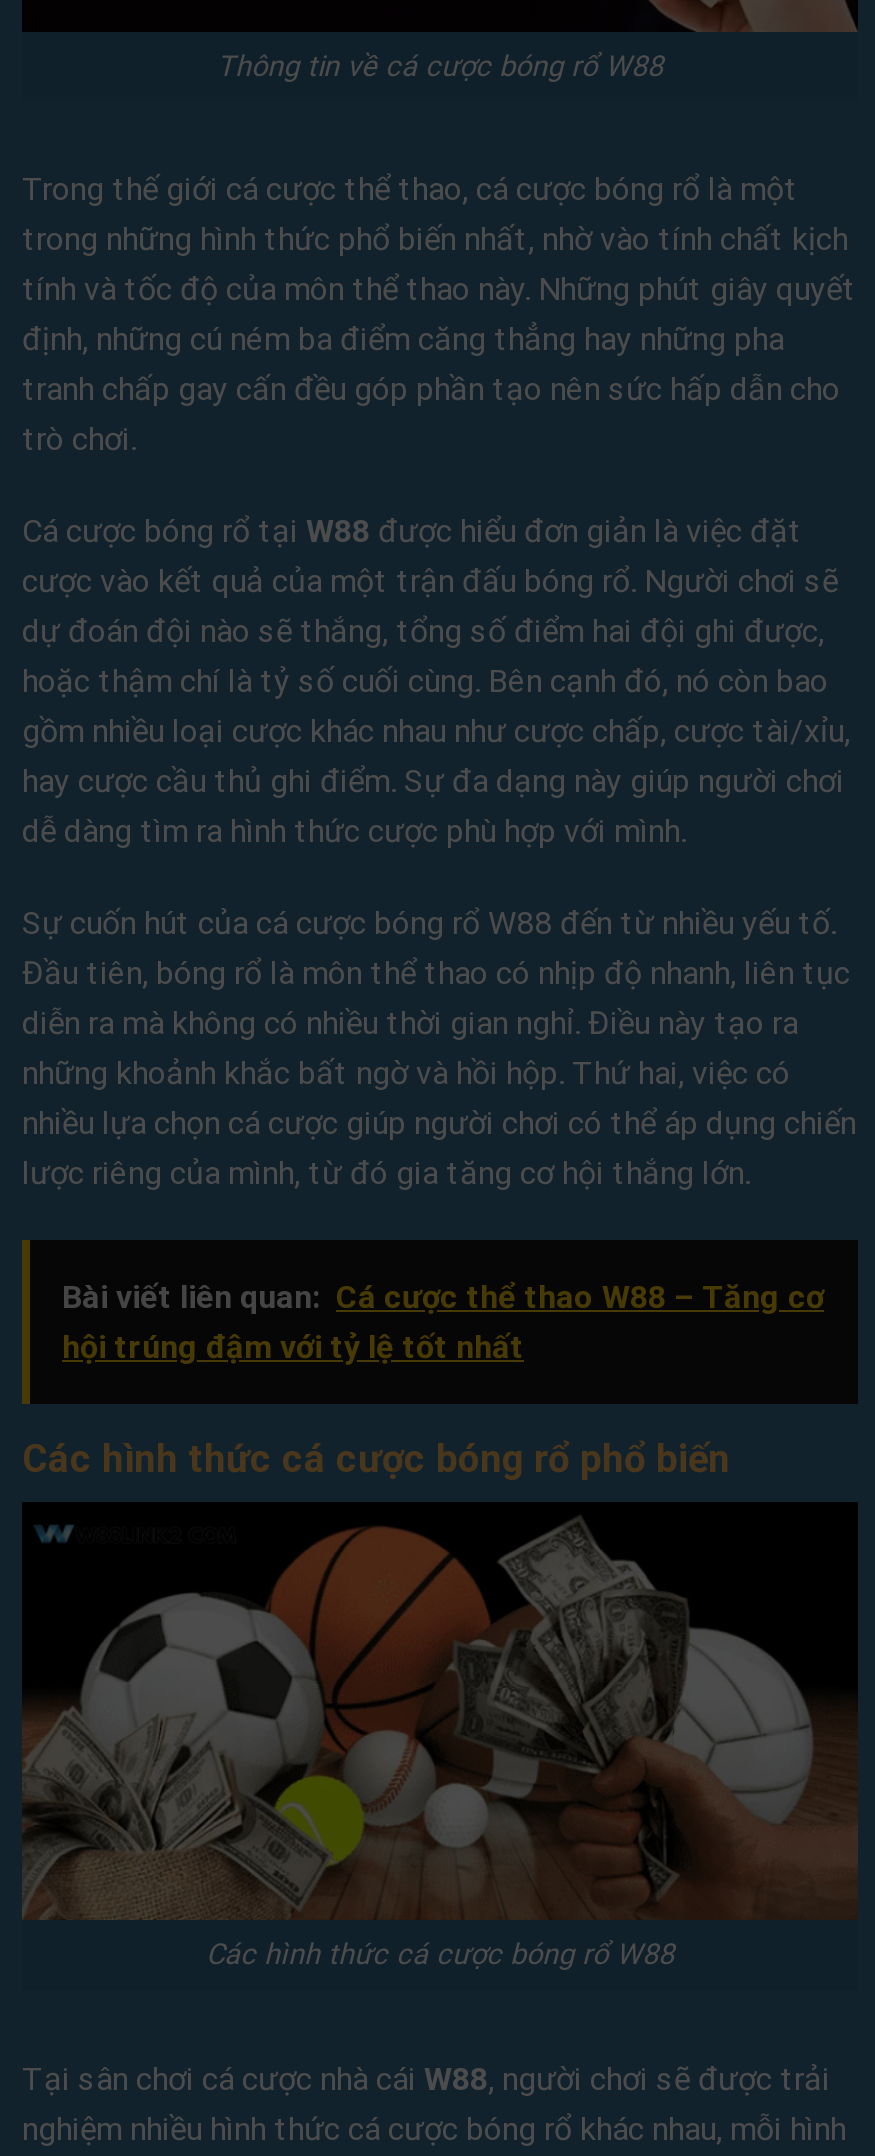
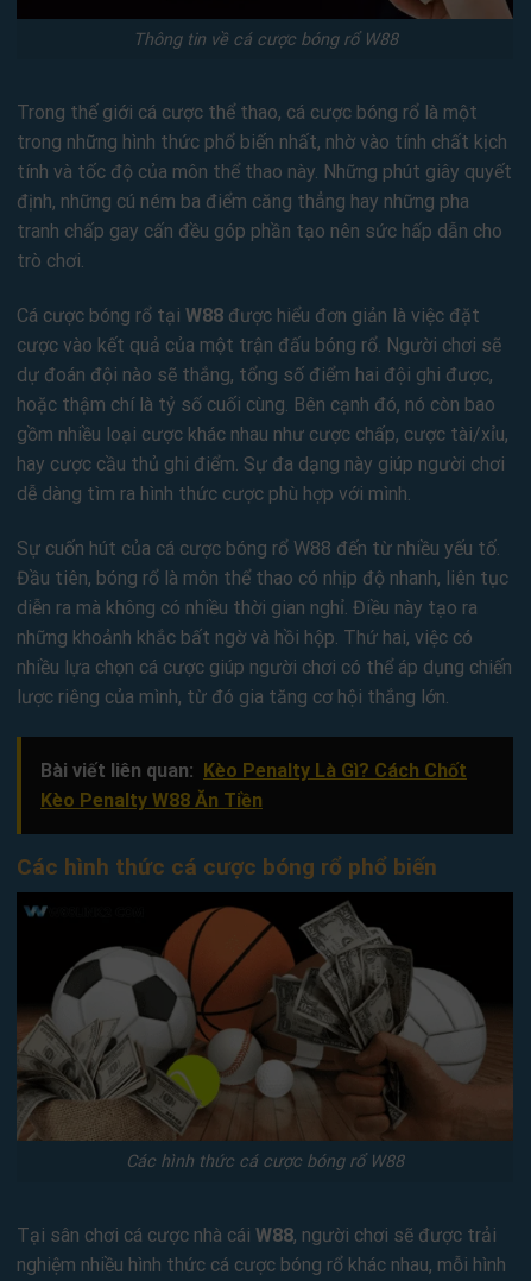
[62,1278,824,1366] Bài viết liên quan: Cá cược thể thao W88 – Tăng cơ | hội trúng đậm với tỷ lệ tốt nhất -> [40,759,467,811] Bài viết liên quan: Kèo Penalty Là Gì? Cách Chốt | Kèo Penalty W88 Ăn Tiền

